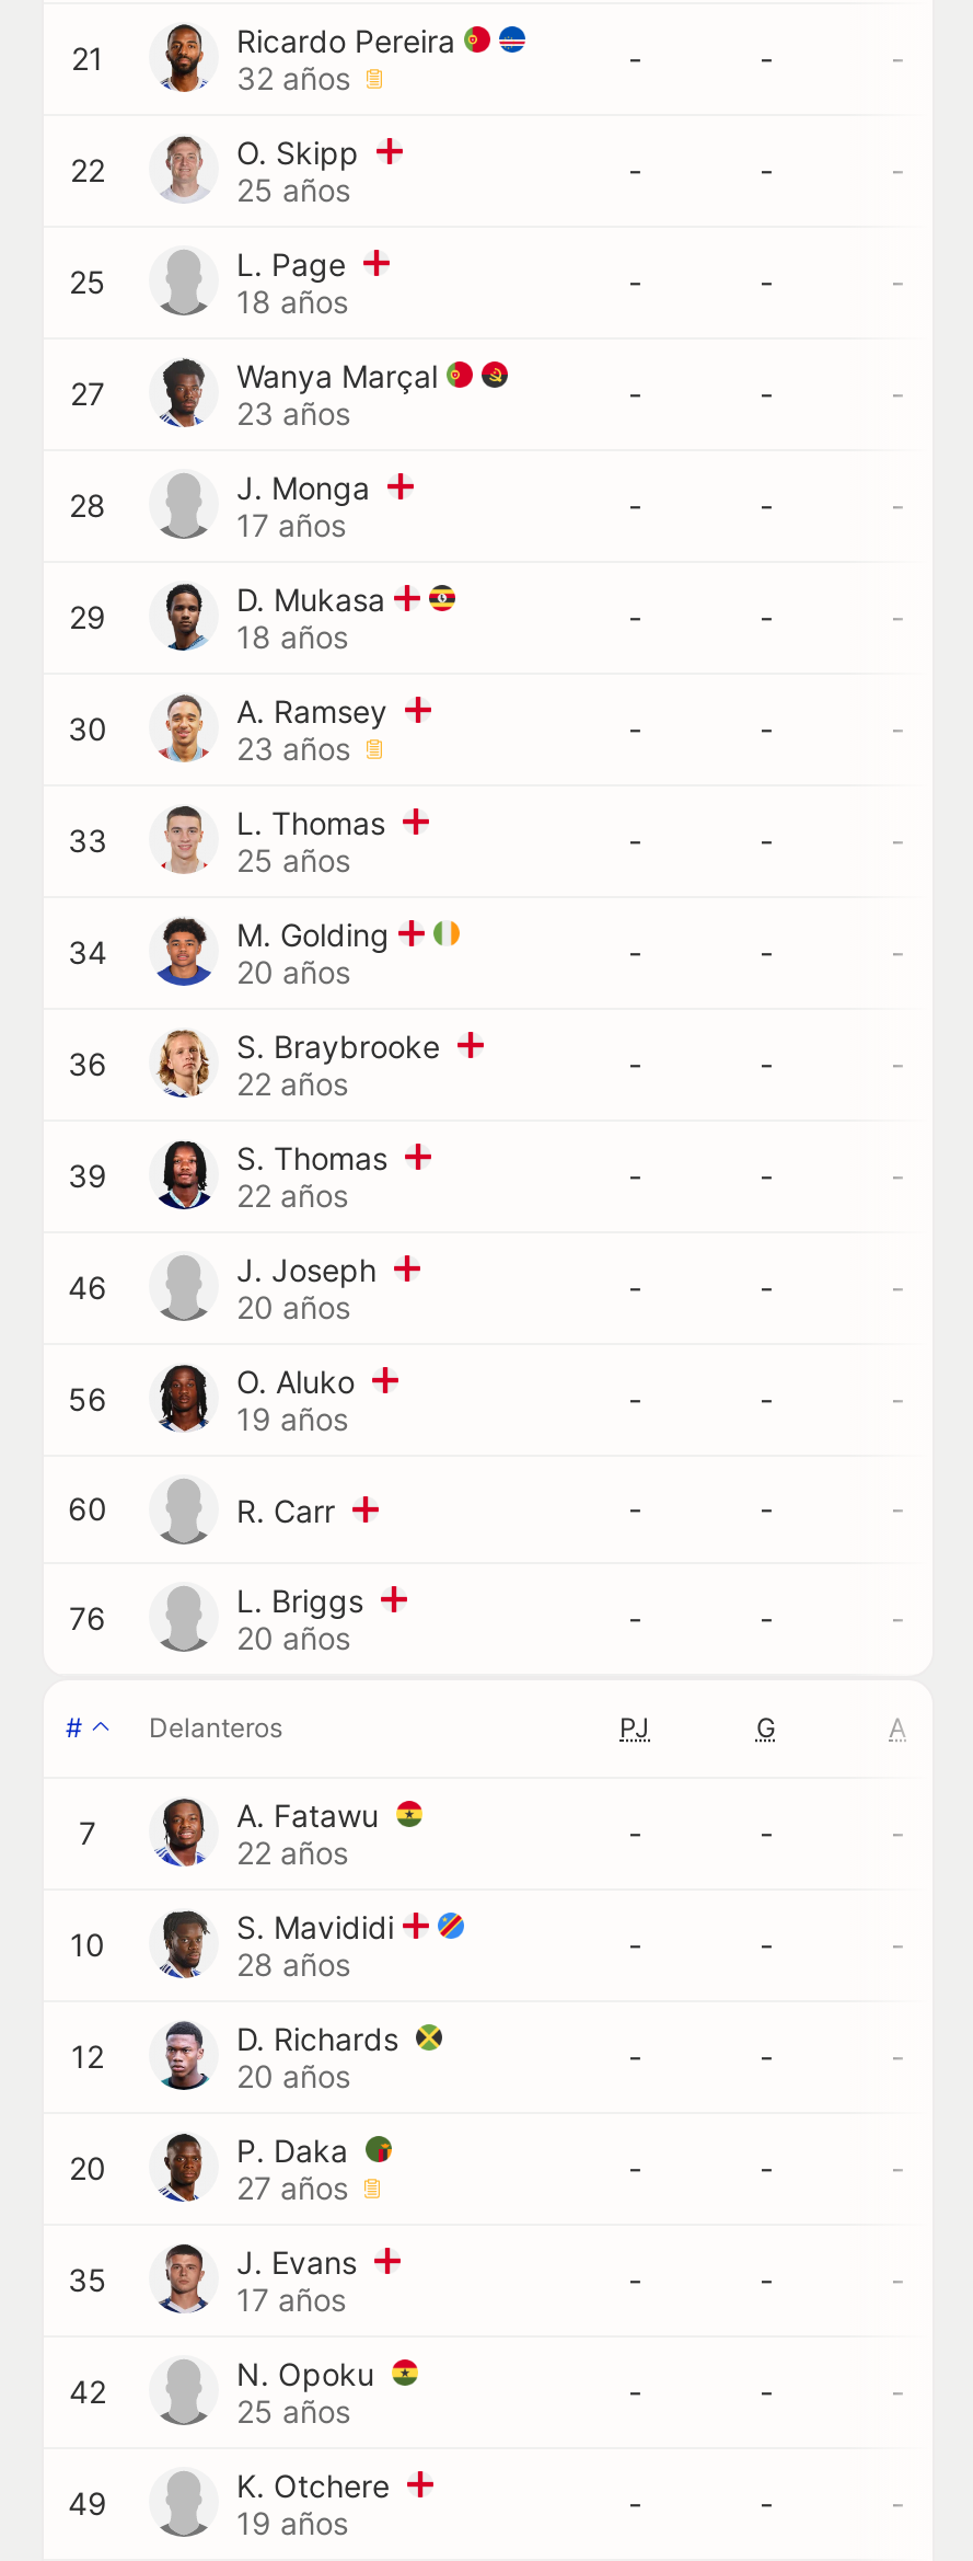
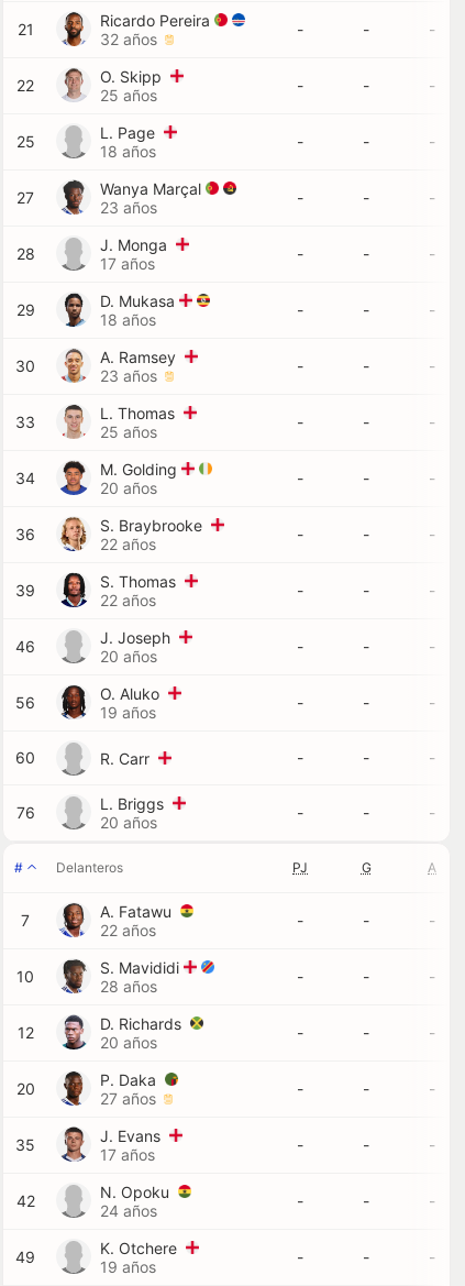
[236,2392,350,2430] 25 años -> [100,1201,157,1220] 24 años

